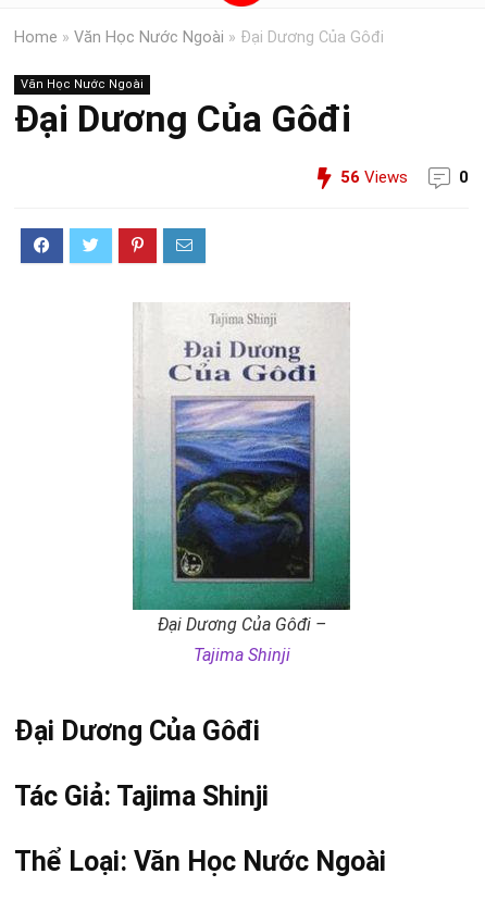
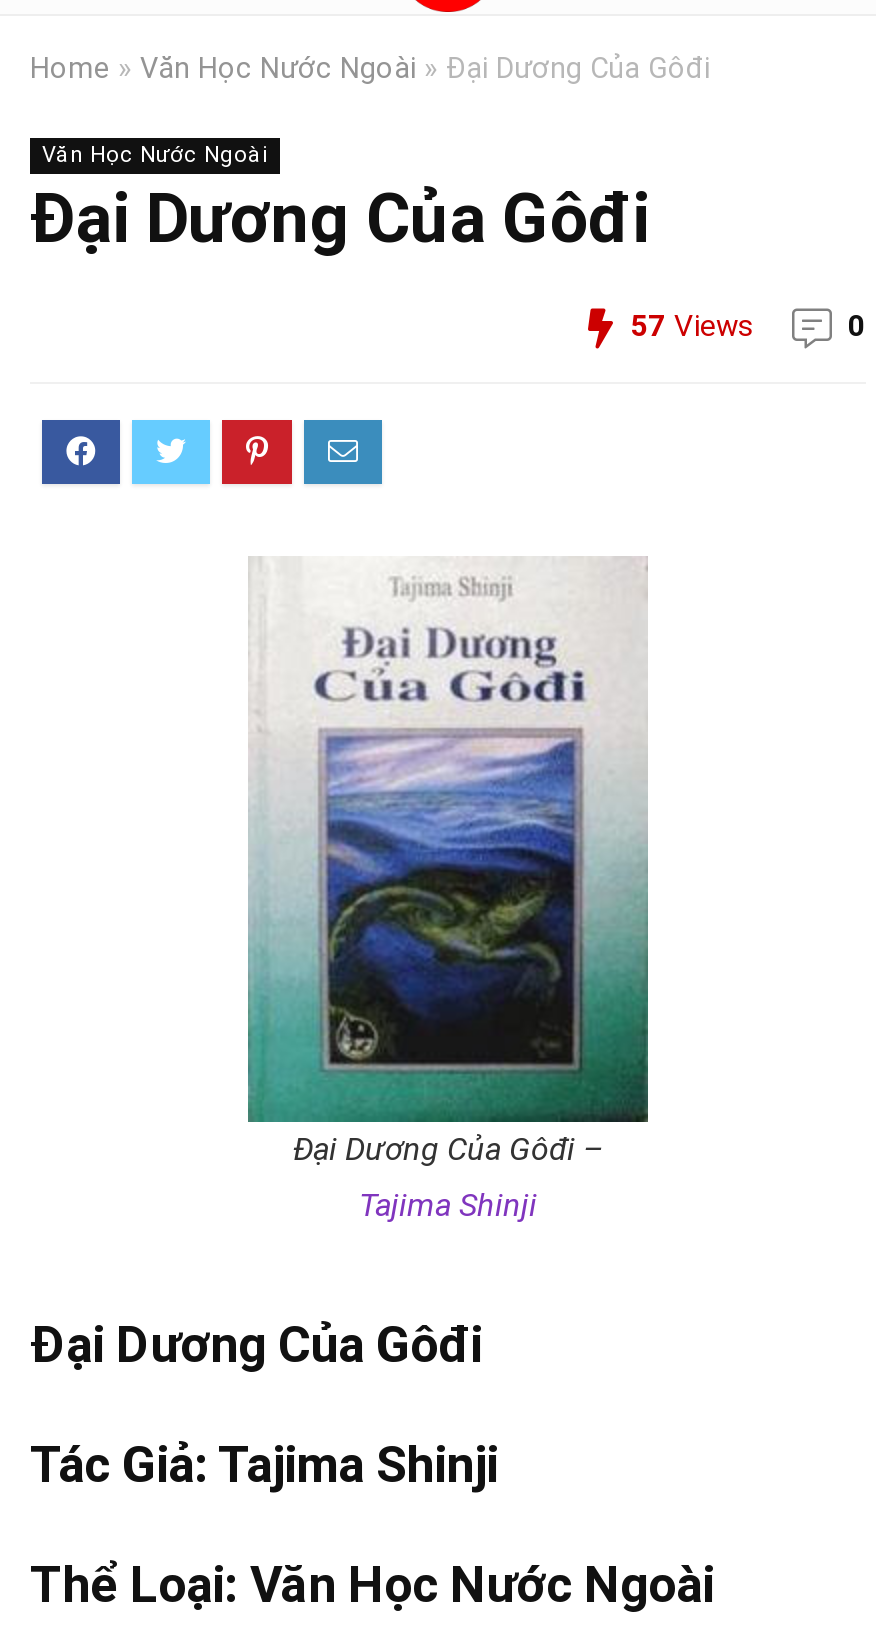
[340,167,408,187] 56 Views -> [630,308,754,344] 57 Views

